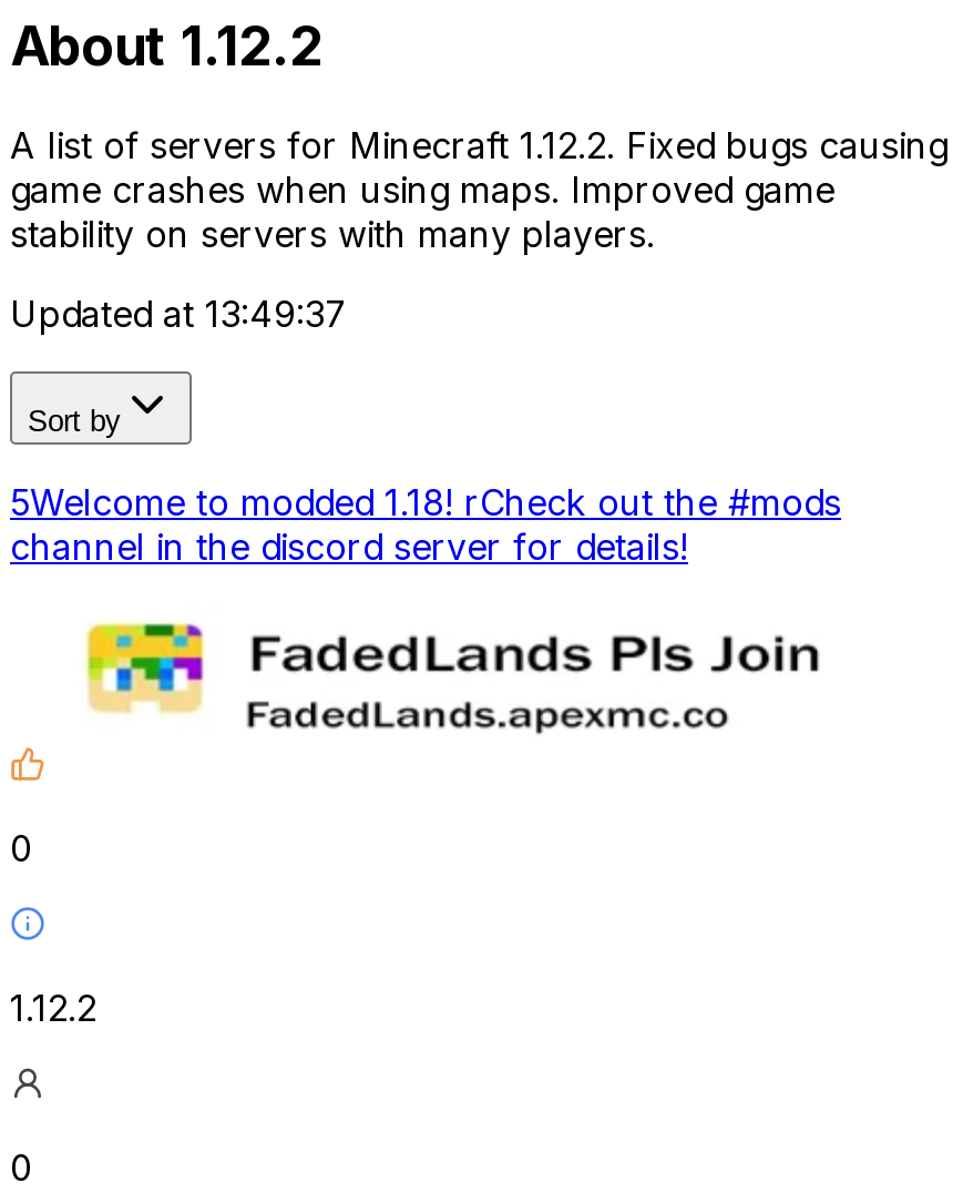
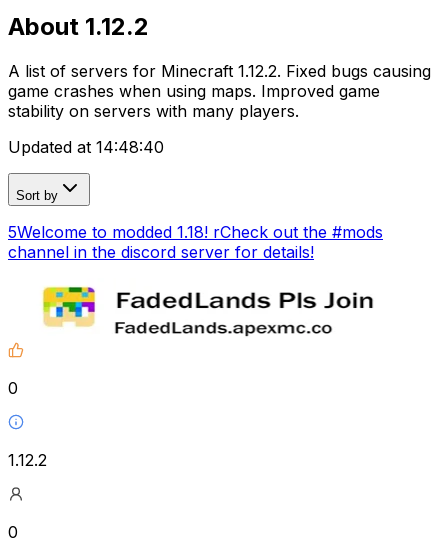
[10,291,347,336] Updated at 13:49:37 -> [8,137,164,157] Updated at 14:48:40

